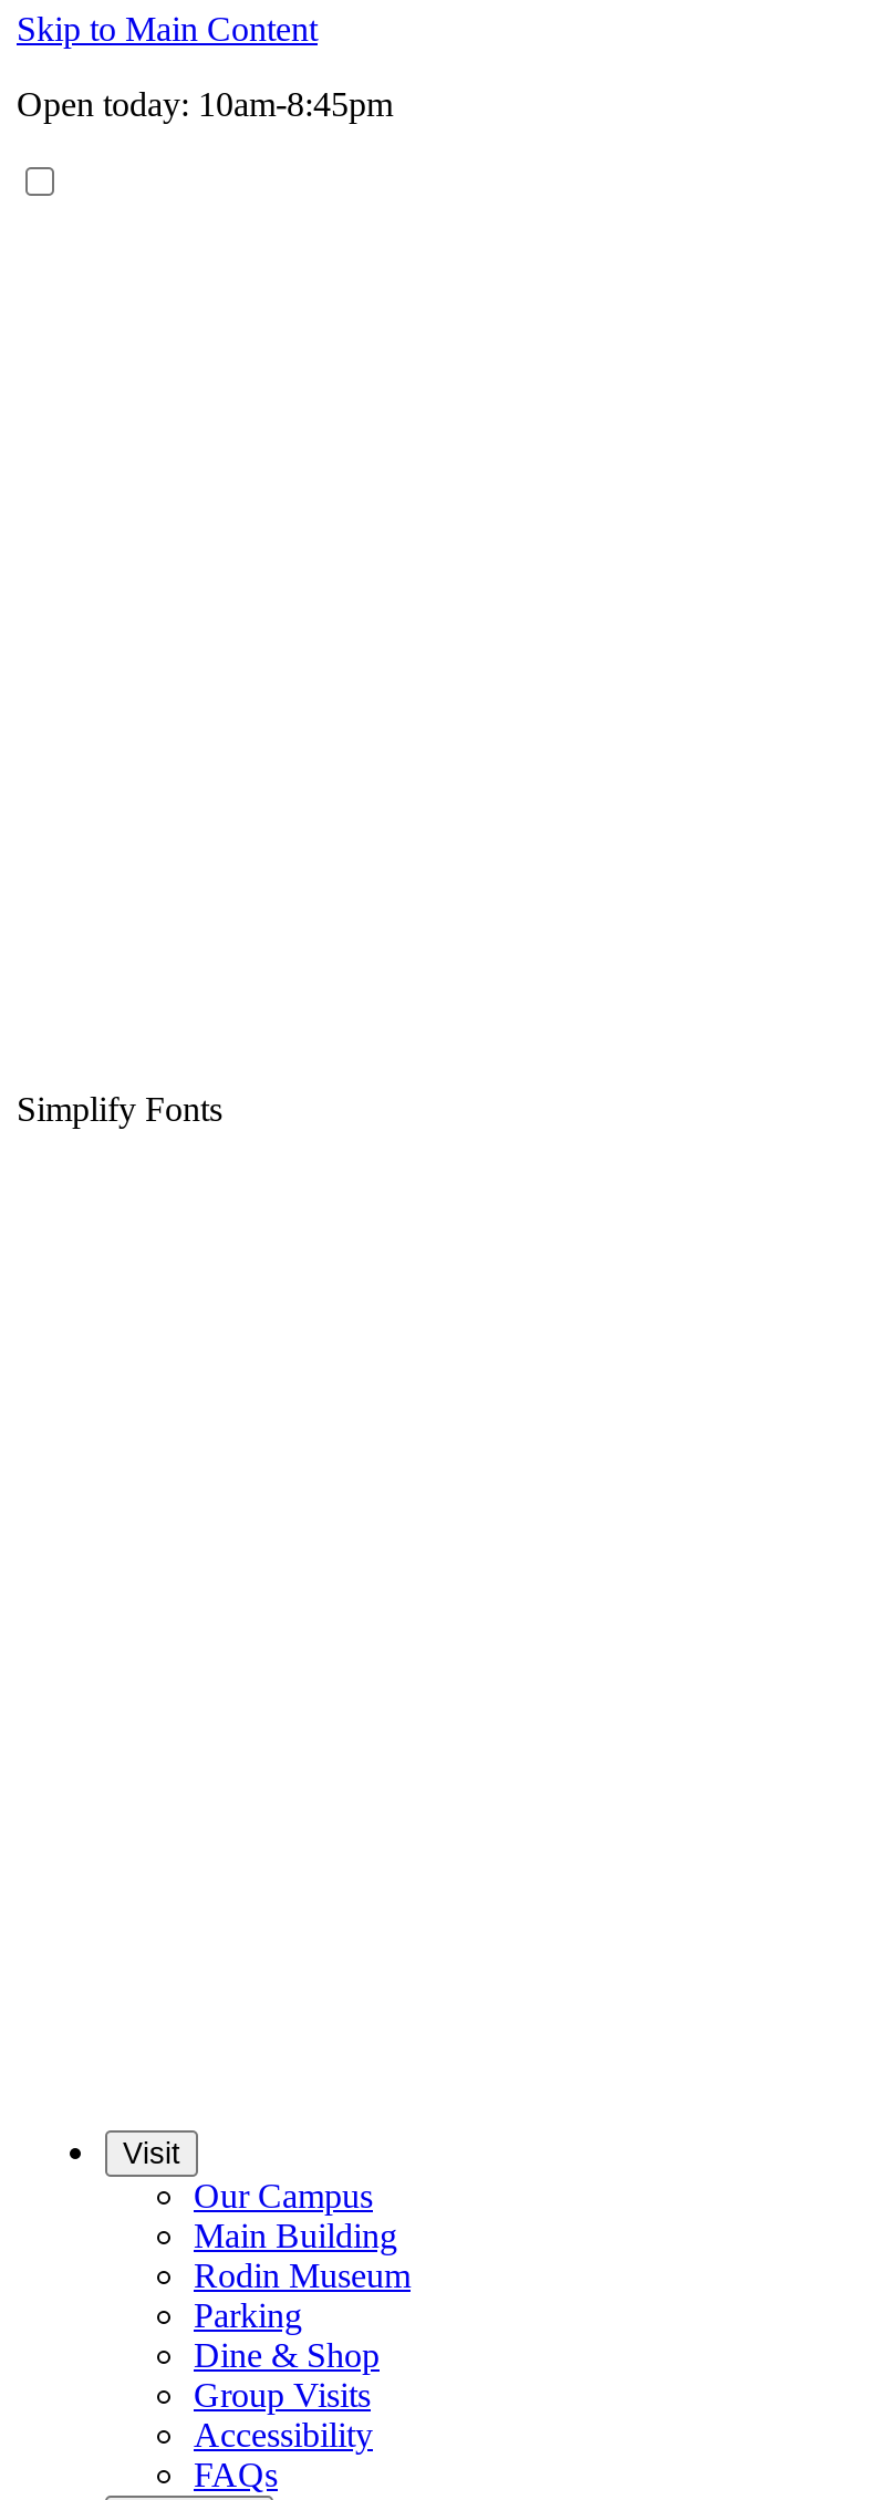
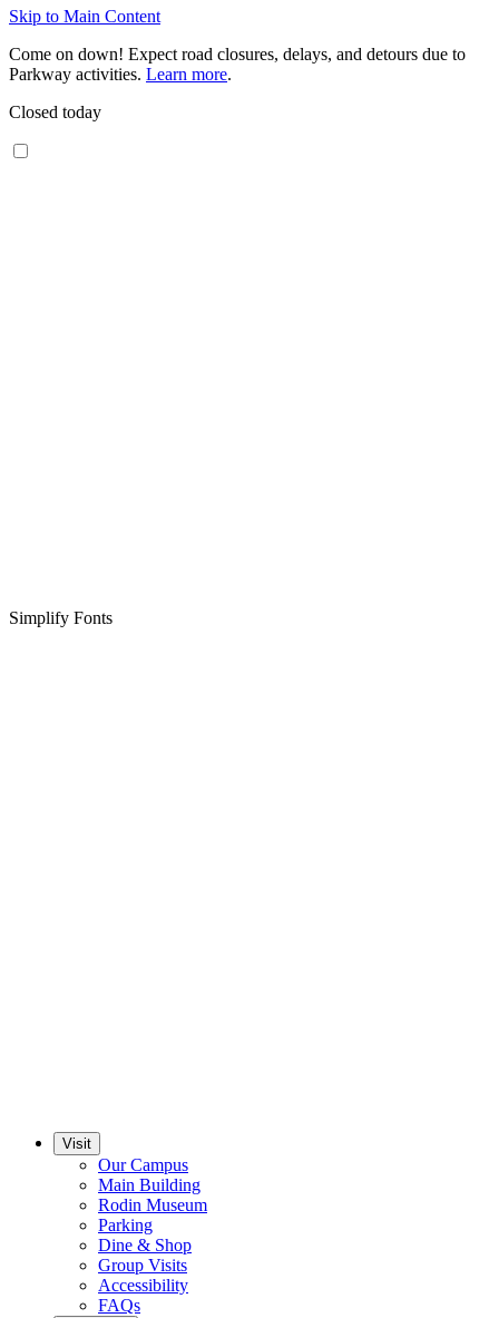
[17,85,393,123] Open today: 10am-8:45pm -> [9,45,466,121] Come on down! Expect road closures, delays, and detours due to | Parkway activities. Learn more. | Closed today

